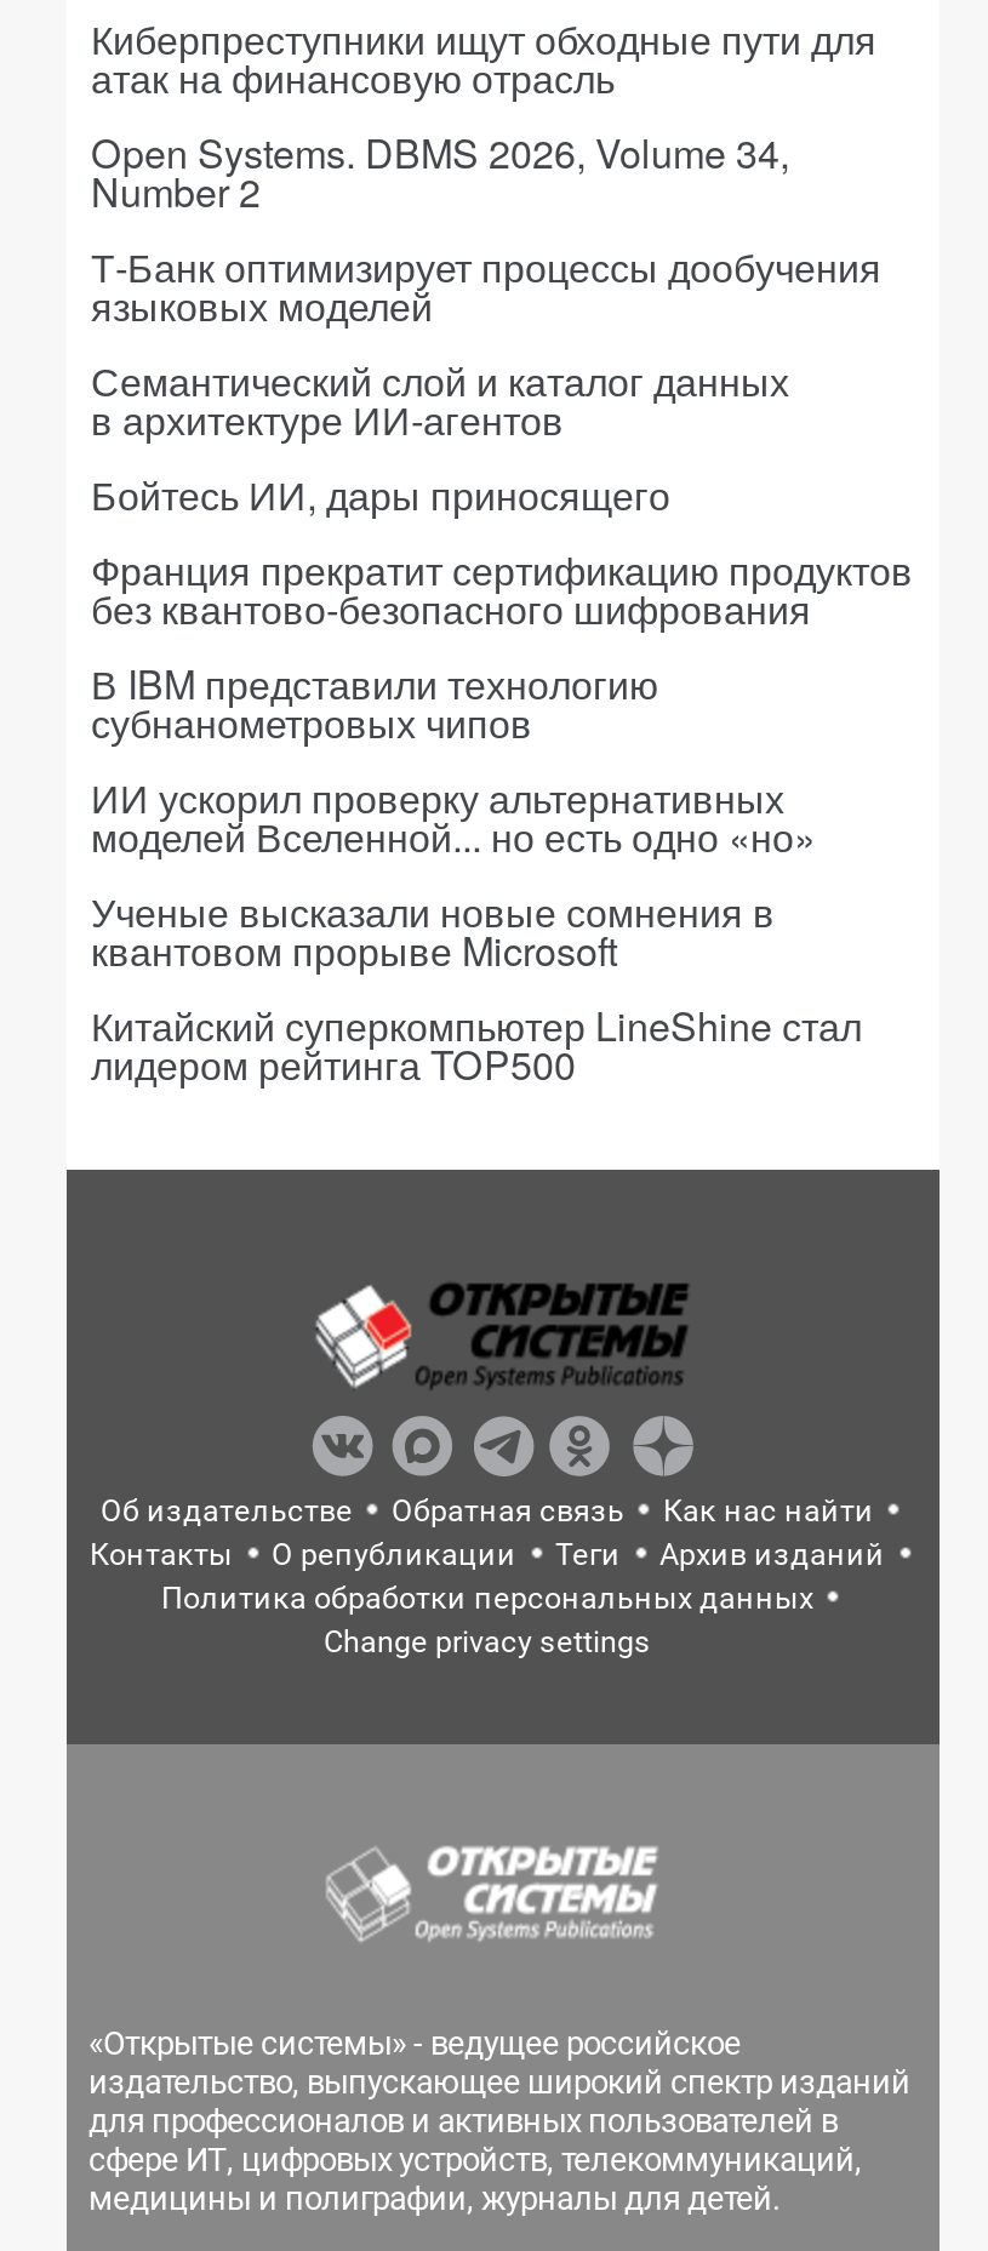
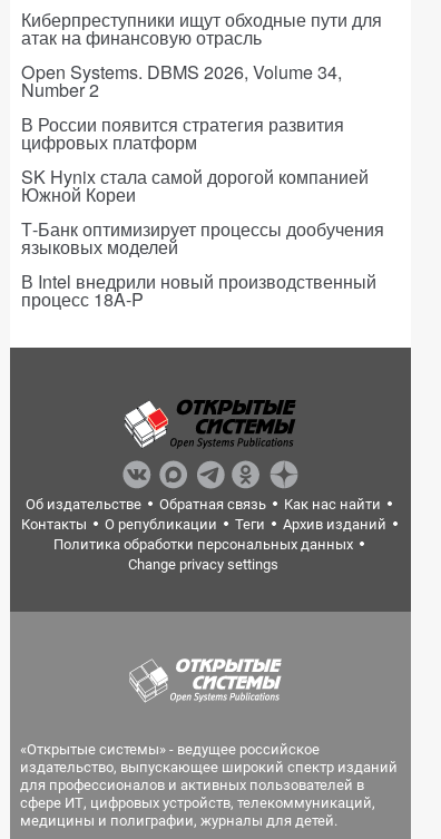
none -> [21,111,369,207] В России появится стратегия развития | цифровых платформ | SK Hynix стала самой дорогой компанией | Южной Кореи
moved [91,239,881,333] -> [21,216,384,260]: Т-Банк оптимизирует процессы дообучения | языковых моделей
[91,353,913,1092] Семантический слой и каталог данных | в архитектуре ИИ-агентов | Бойтесь ИИ, дары приносящего | Франция прекратит сертификацию продуктов | без квантово-безопасного шифрования | В IBM представили технологию | субнанометровых чипов | ИИ ускорил проверку альтернативных | моделей Вселенной... но есть одно «но» | Ученые высказали новые сомнения в | квантовом прорыве Microsoft | Китайский суперкомпьютер LineShine стал | лидером рейтинга TOP500 -> [21,269,376,312] В Intel внедрили новый производственный | процесс 18A-P

